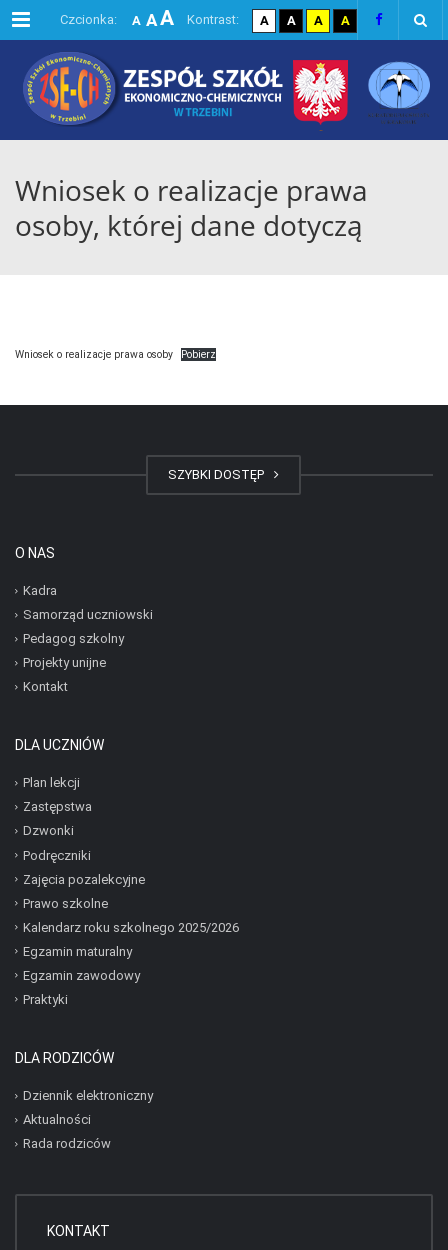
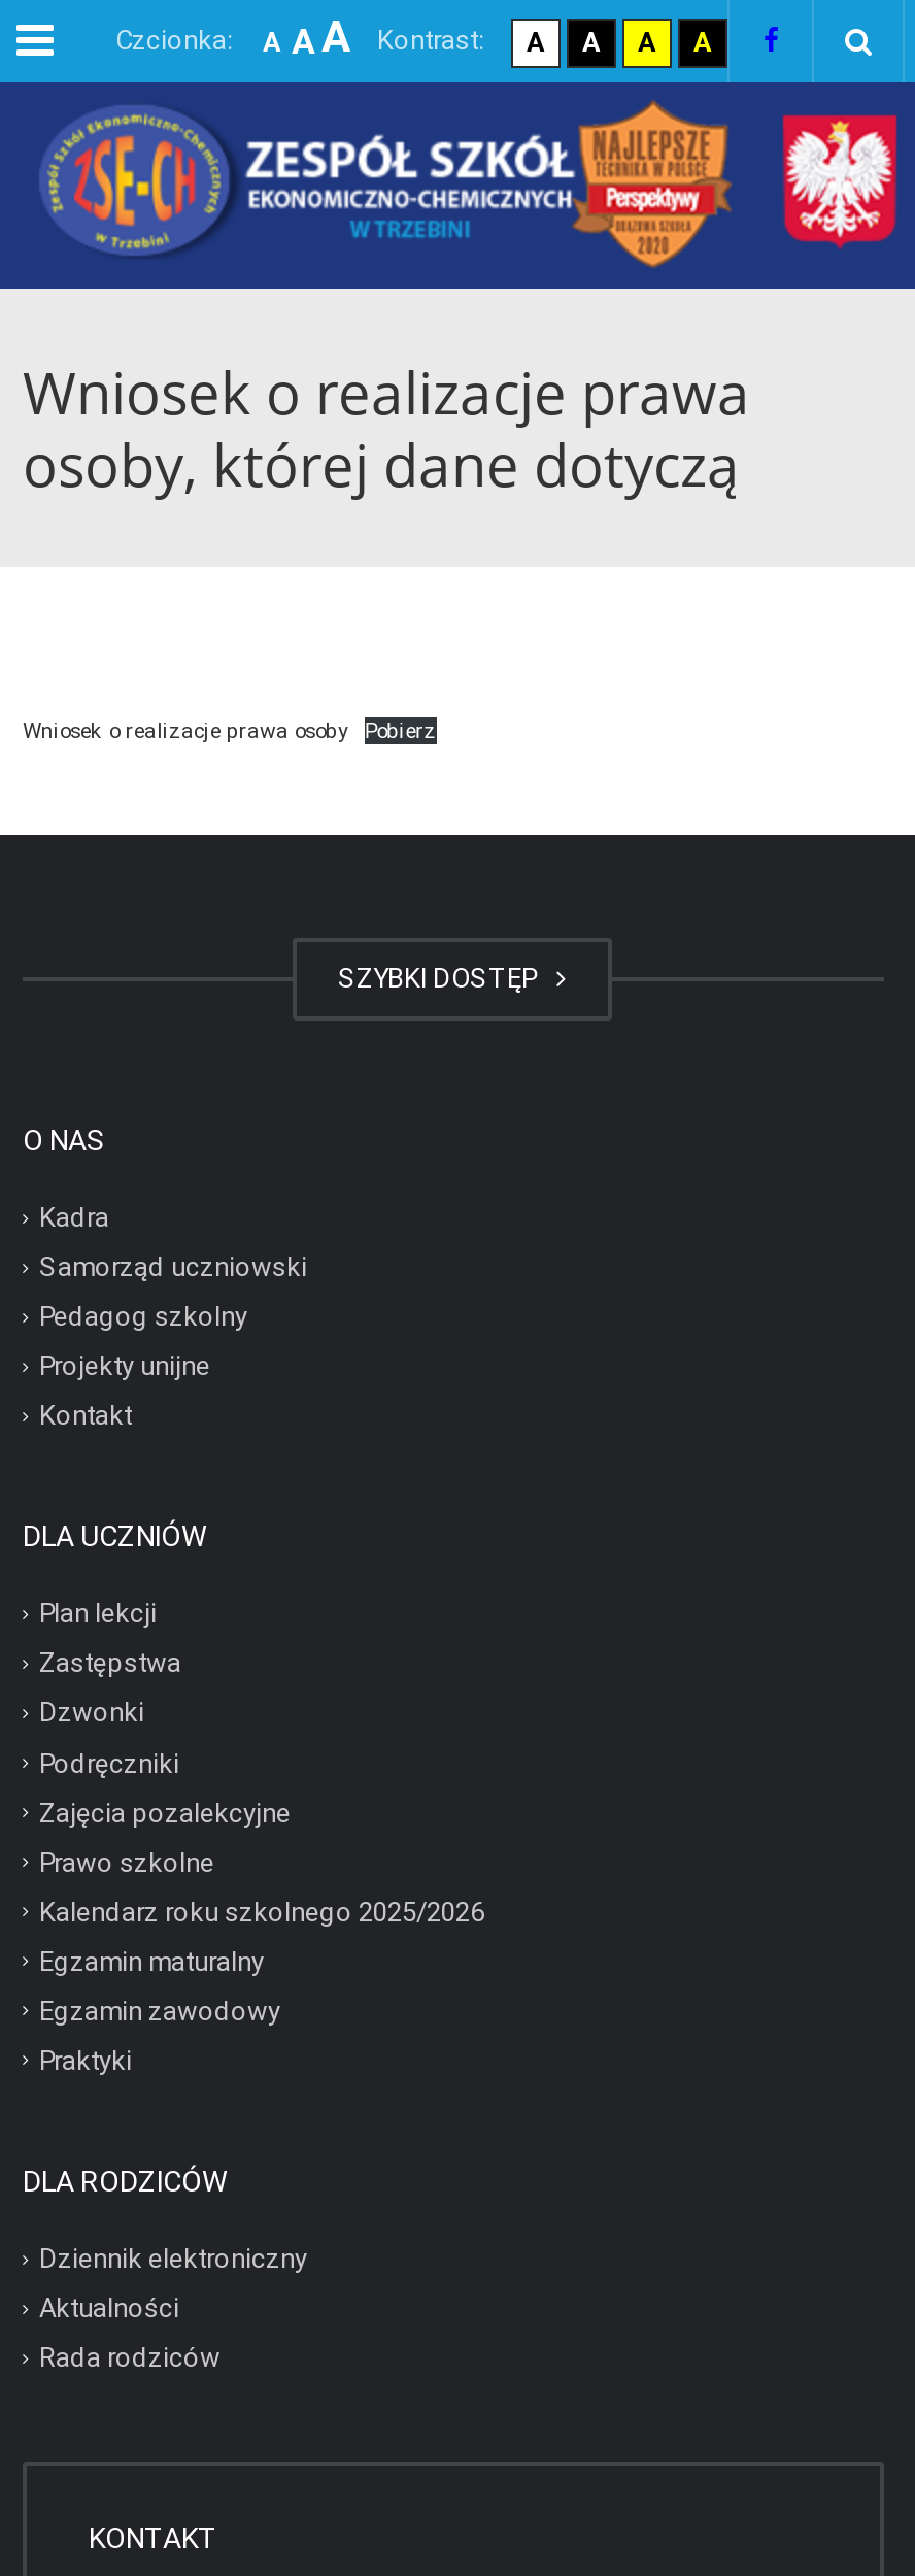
[281,56,358,129] [image] -> [571,115,732,268] [image]
[368,56,439,123] [image] -> [752,113,899,249] [image]

